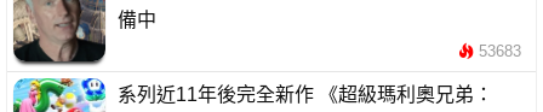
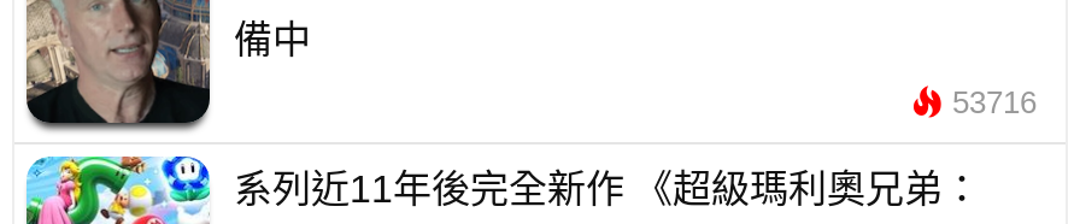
[479,42,521,60] 53683 -> [952,84,1037,120] 53716

